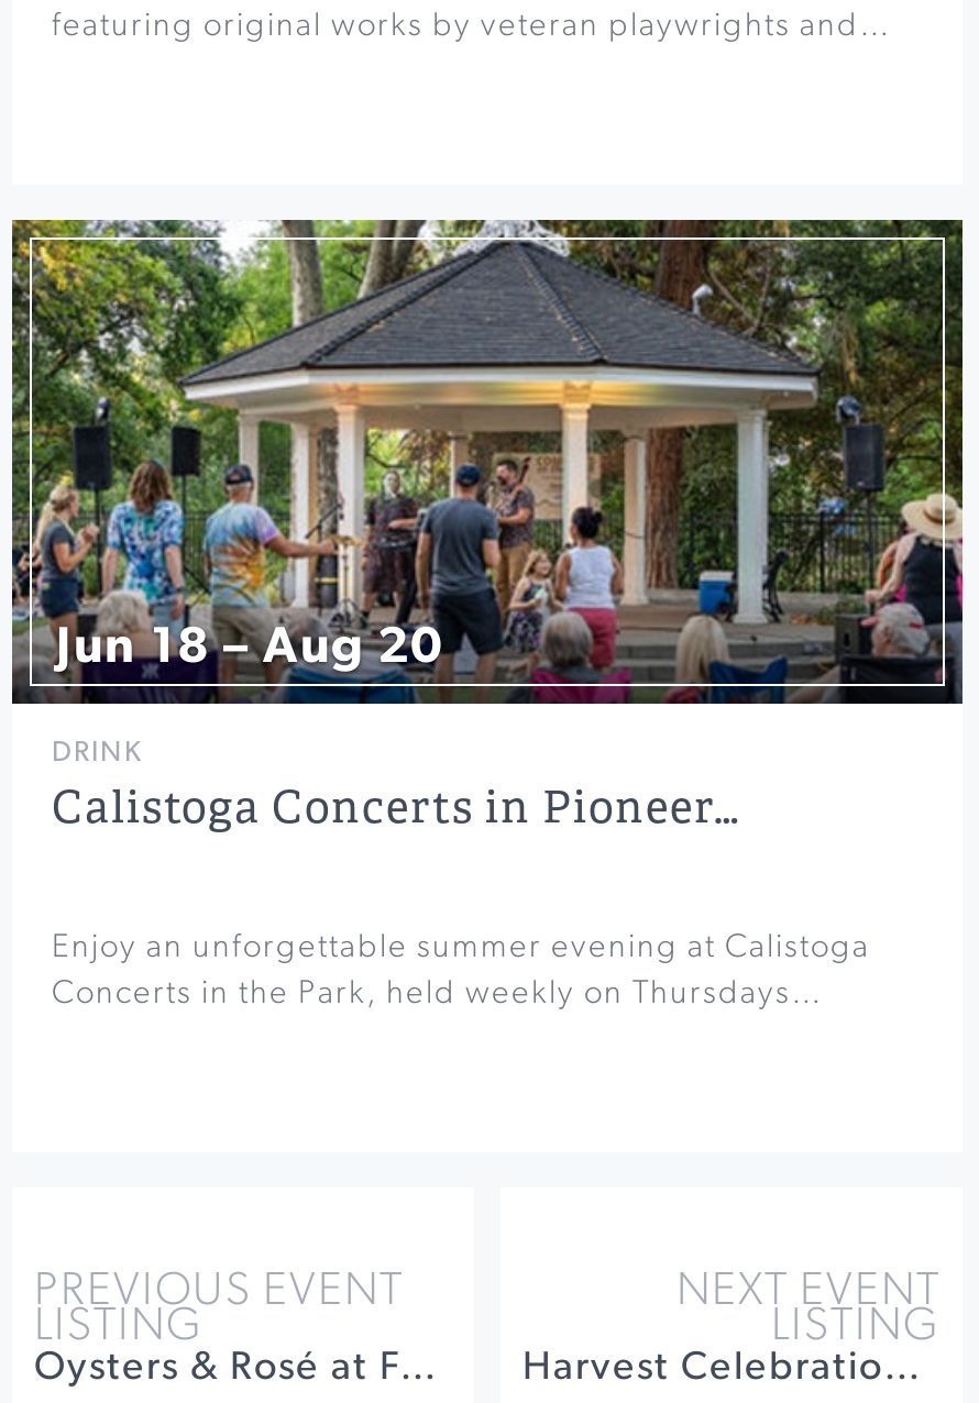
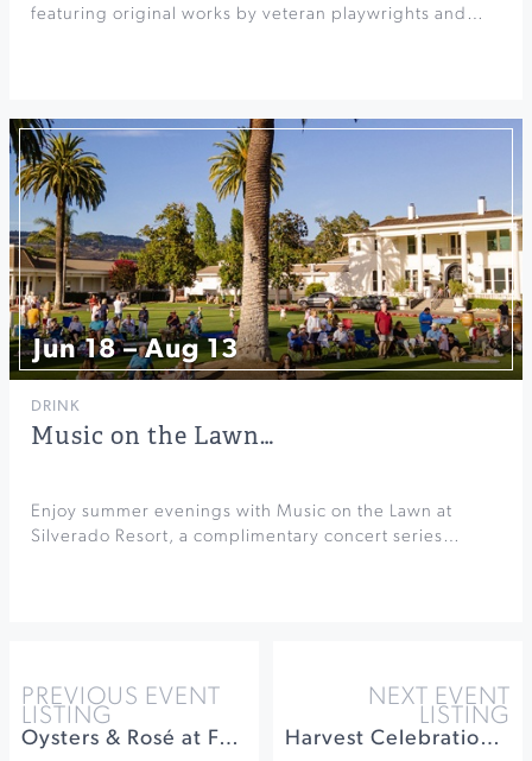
[10,218,965,704] [image] | Jun 18 – Aug 20 -> [8,118,524,380] [image] | Jun 18 – Aug 13
[52,780,740,835] Calistoga Concerts in Pioneer… -> [31,421,274,451] Music on the Lawn…
[52,931,870,1010] Enjoy an unforgettable summer evening at Calistoga | Concerts in the Park, held weekly on Thursdays… -> [31,503,461,546] Enjoy summer evenings with Music on the Lawn at | Silverado Resort, a complimentary concert series…

